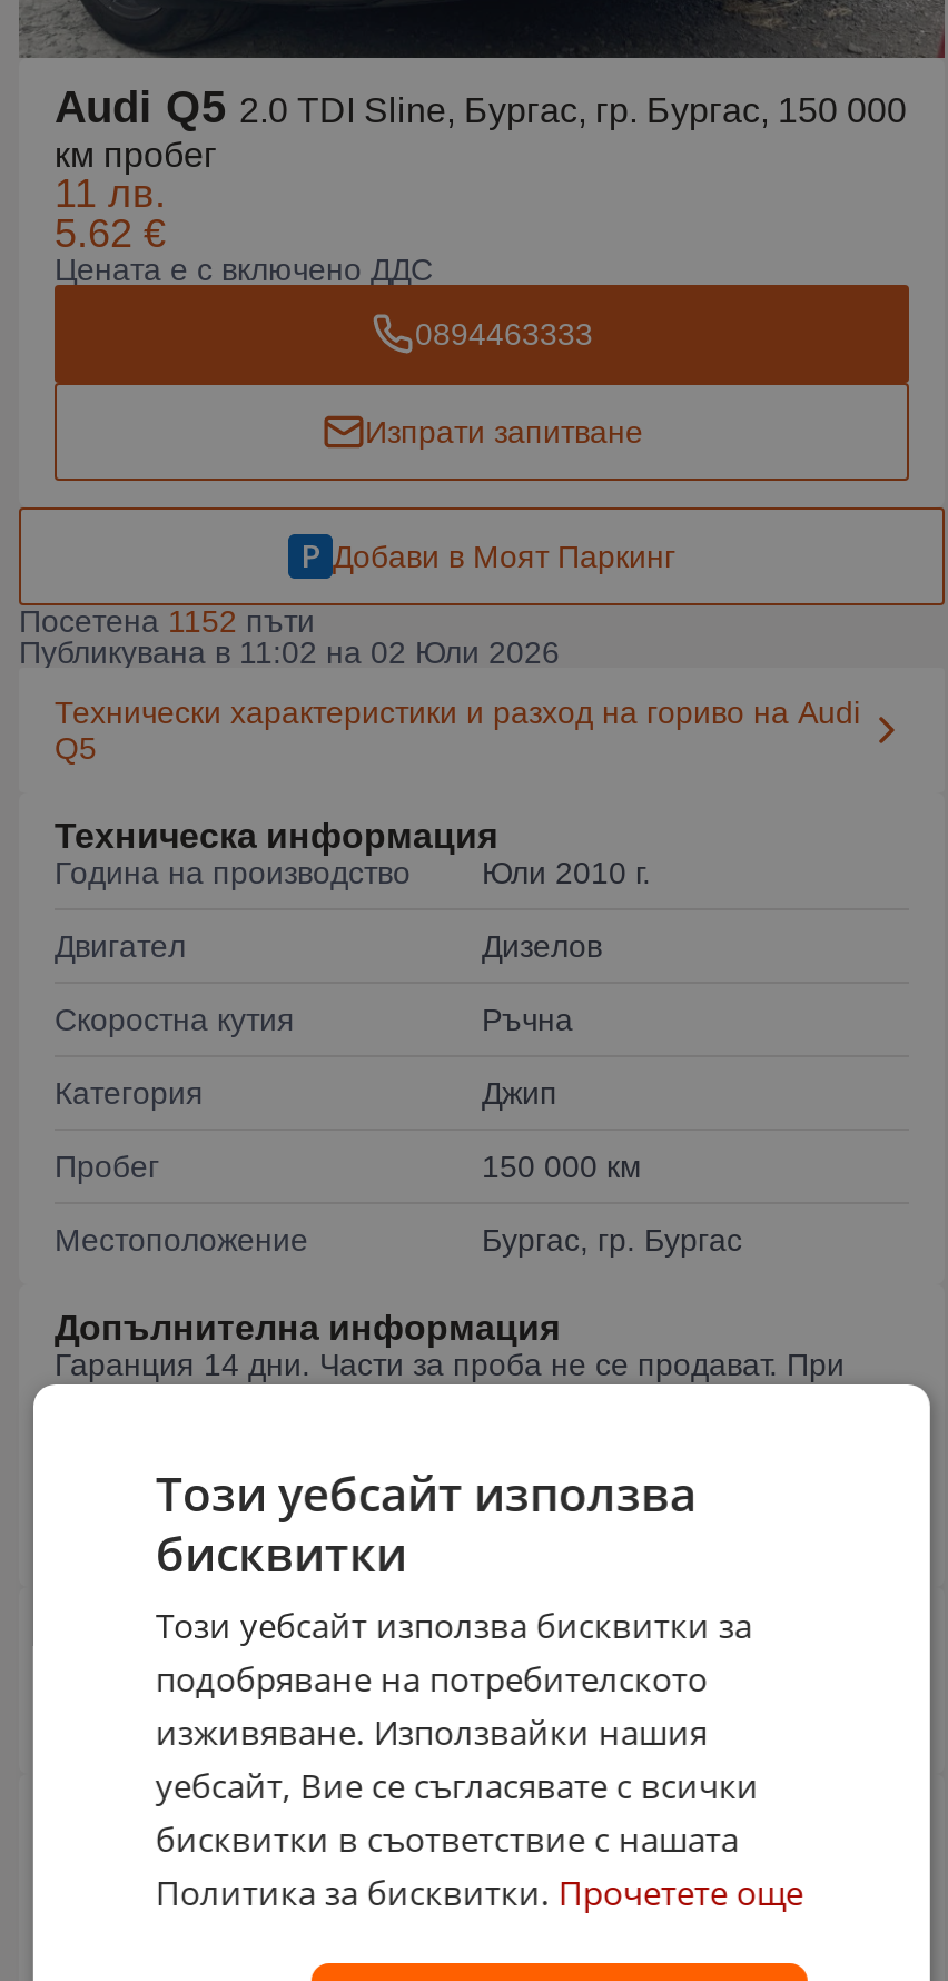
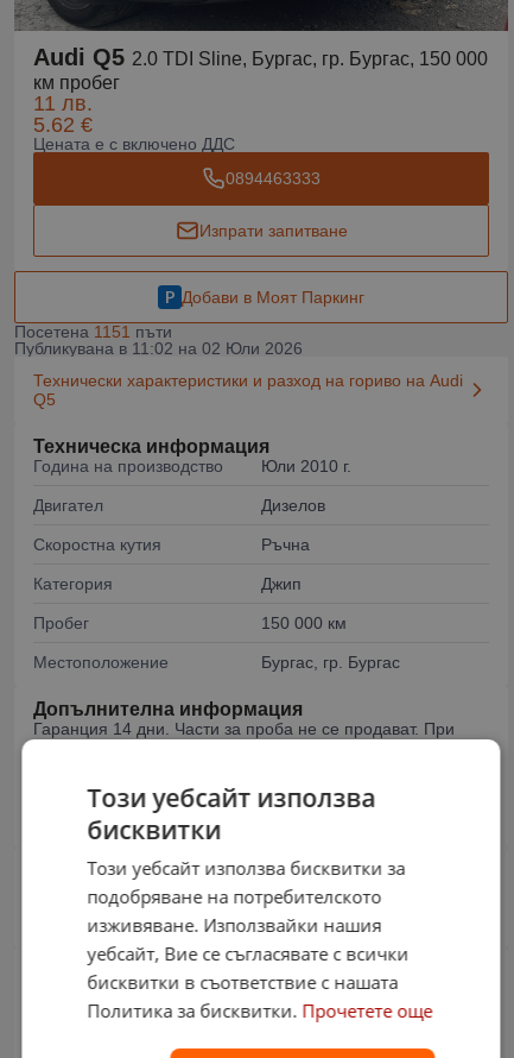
[19,603,315,639] Посетена1152пъти -> [14,322,172,341] Посетена1151пъти

